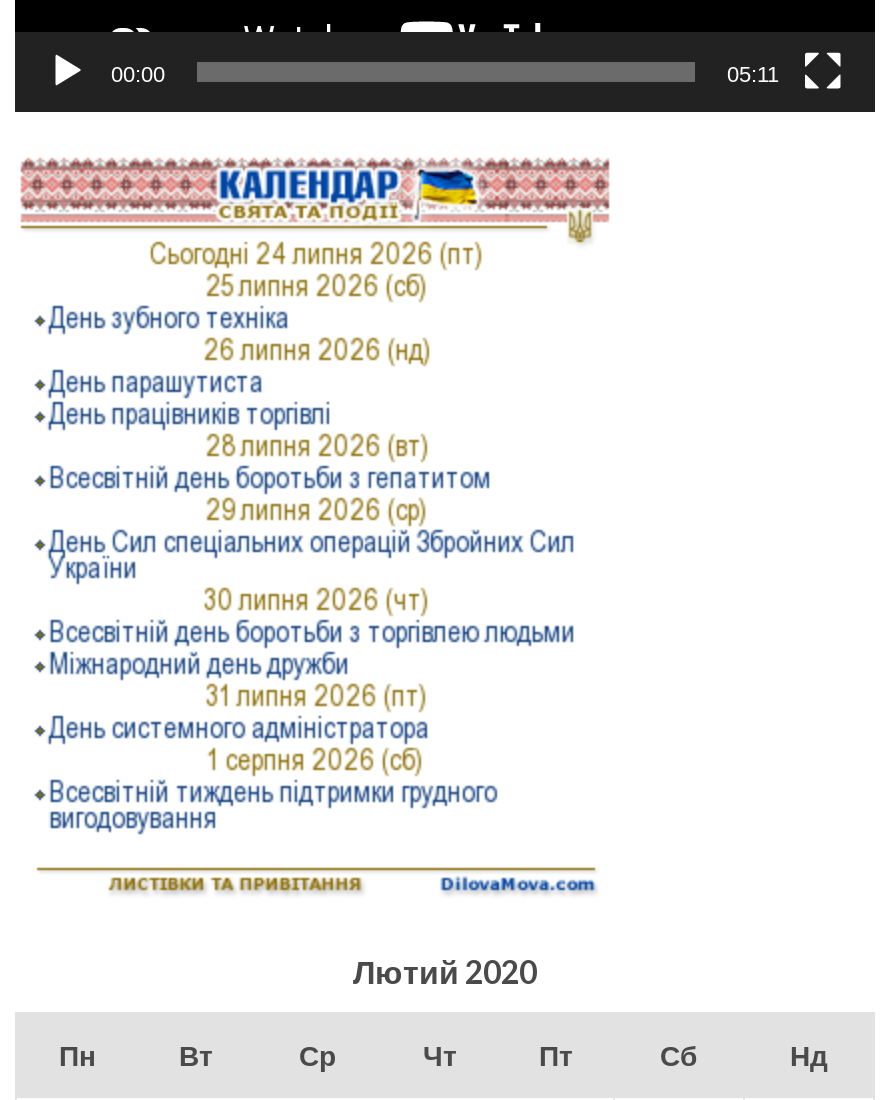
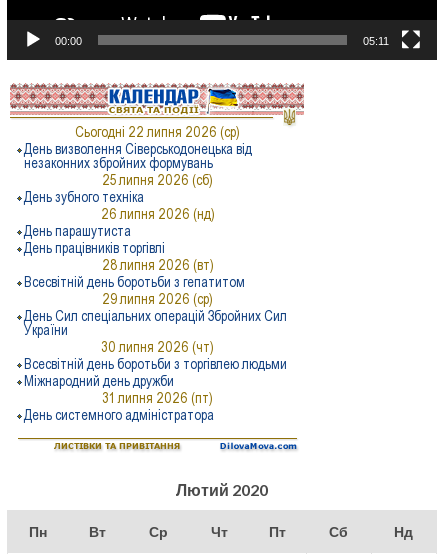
[33,248,575,836] [image] -> [16,128,287,423] [image]

